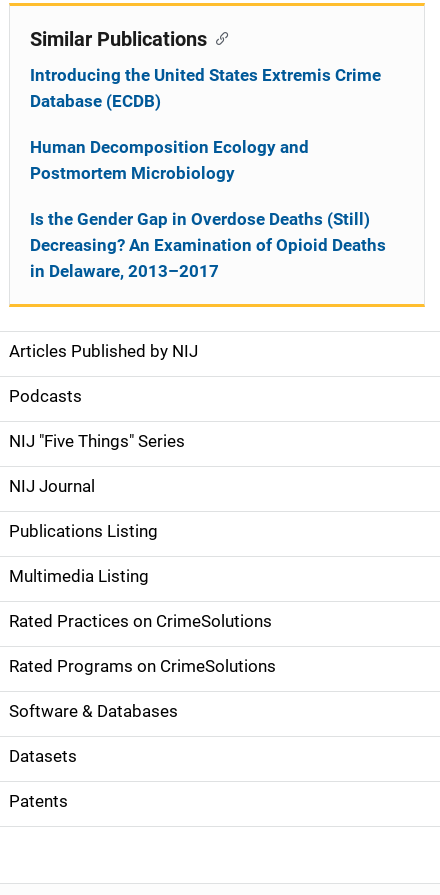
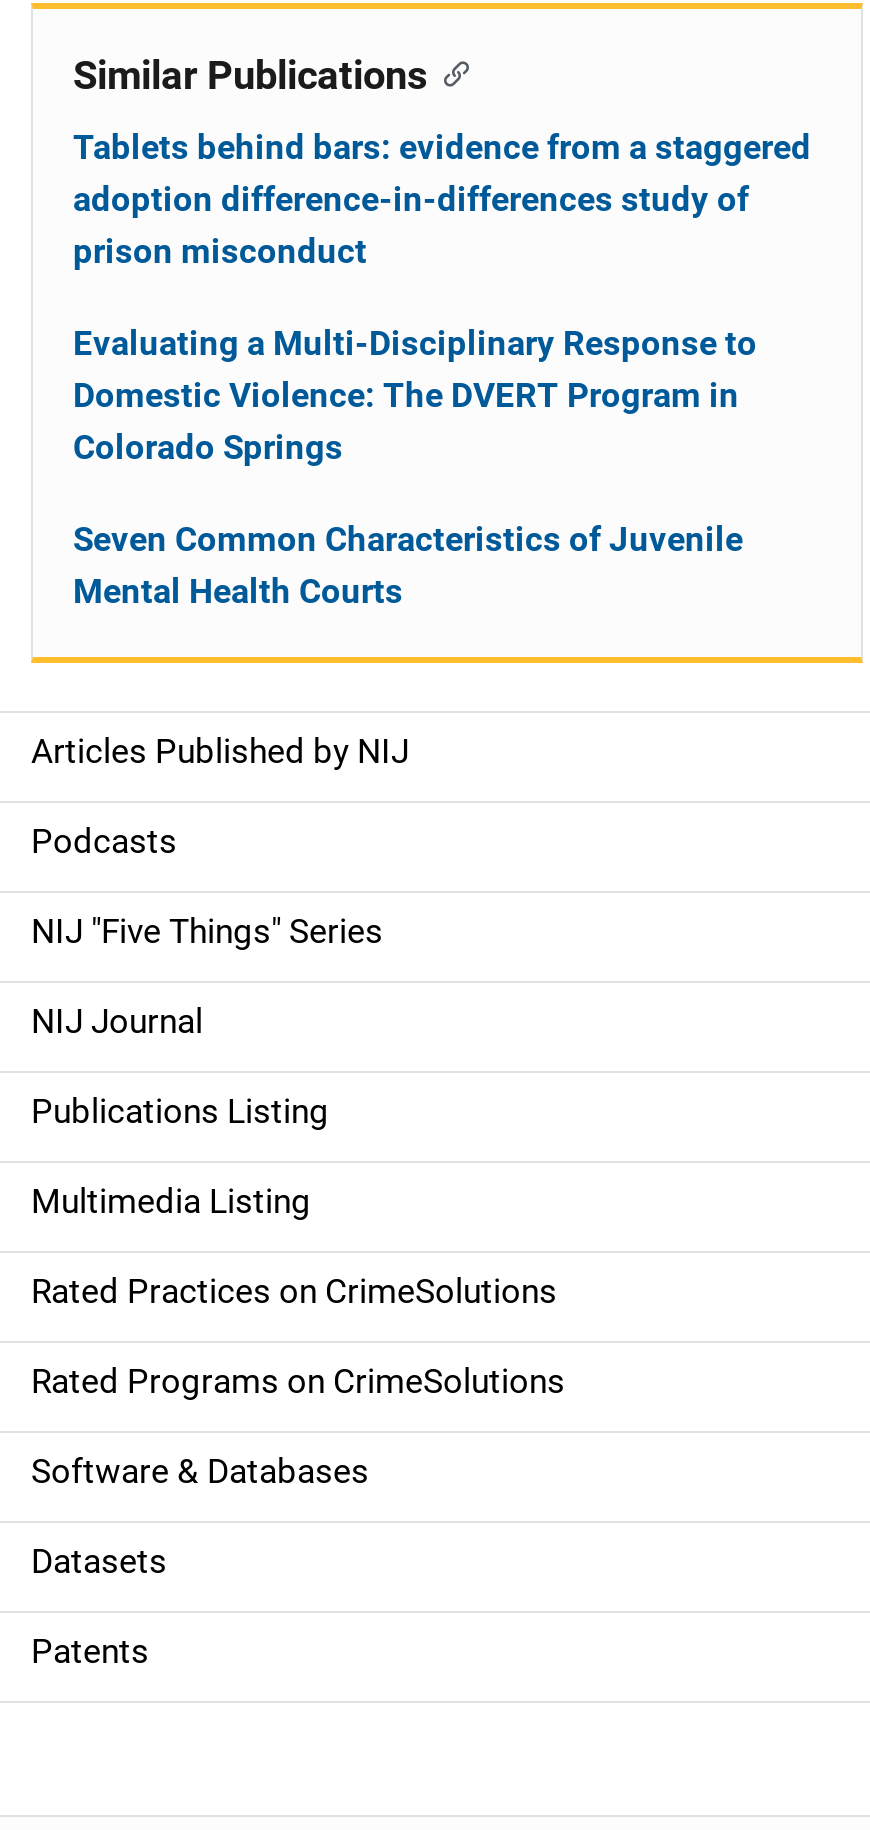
[30,65,381,111] Introducing the United States Extremis Crime | Database (ECDB) -> [73,127,811,271] Tablets behind bars: evidence from a staggered | adoption difference-in-differences study of | prison misconduct
[30,137,309,183] Human Decomposition Ecology and | Postmortem Microbiology -> [73,323,757,467] Evaluating a Multi-Disciplinary Response to | Domestic Violence: The DVERT Program in | Colorado Springs
[30,209,386,281] Is the Gender Gap in Overdose Deaths (Still) | Decreasing? An Examination of Opioid Deaths | in Delaware, 2013–2017 -> [73,519,743,611] Seven Common Characteristics of Juvenile | Mental Health Courts

